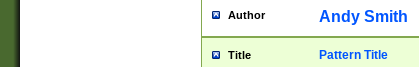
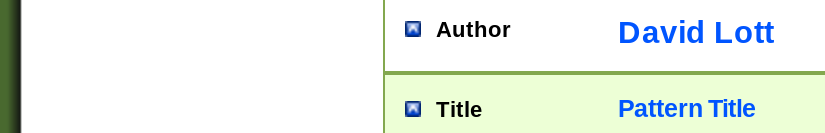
[318,8,407,25] Andy Smith -> [618,15,774,49] David Lott

